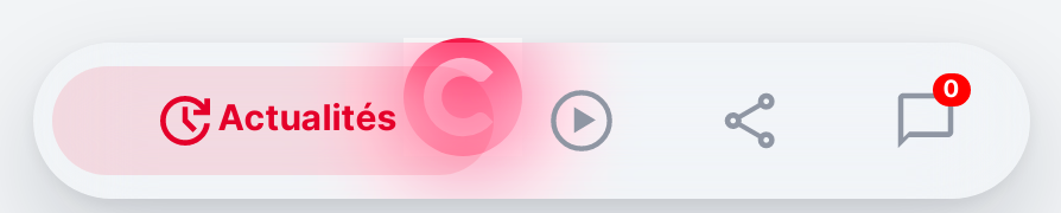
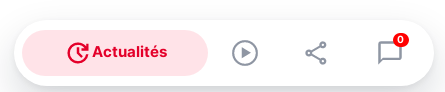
[342,33,591,196] [image] -> [144,17,249,86] [image]

